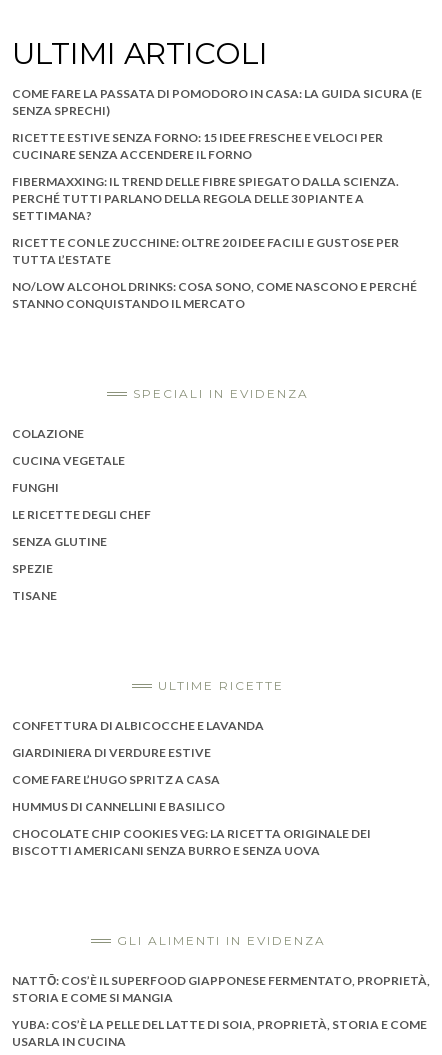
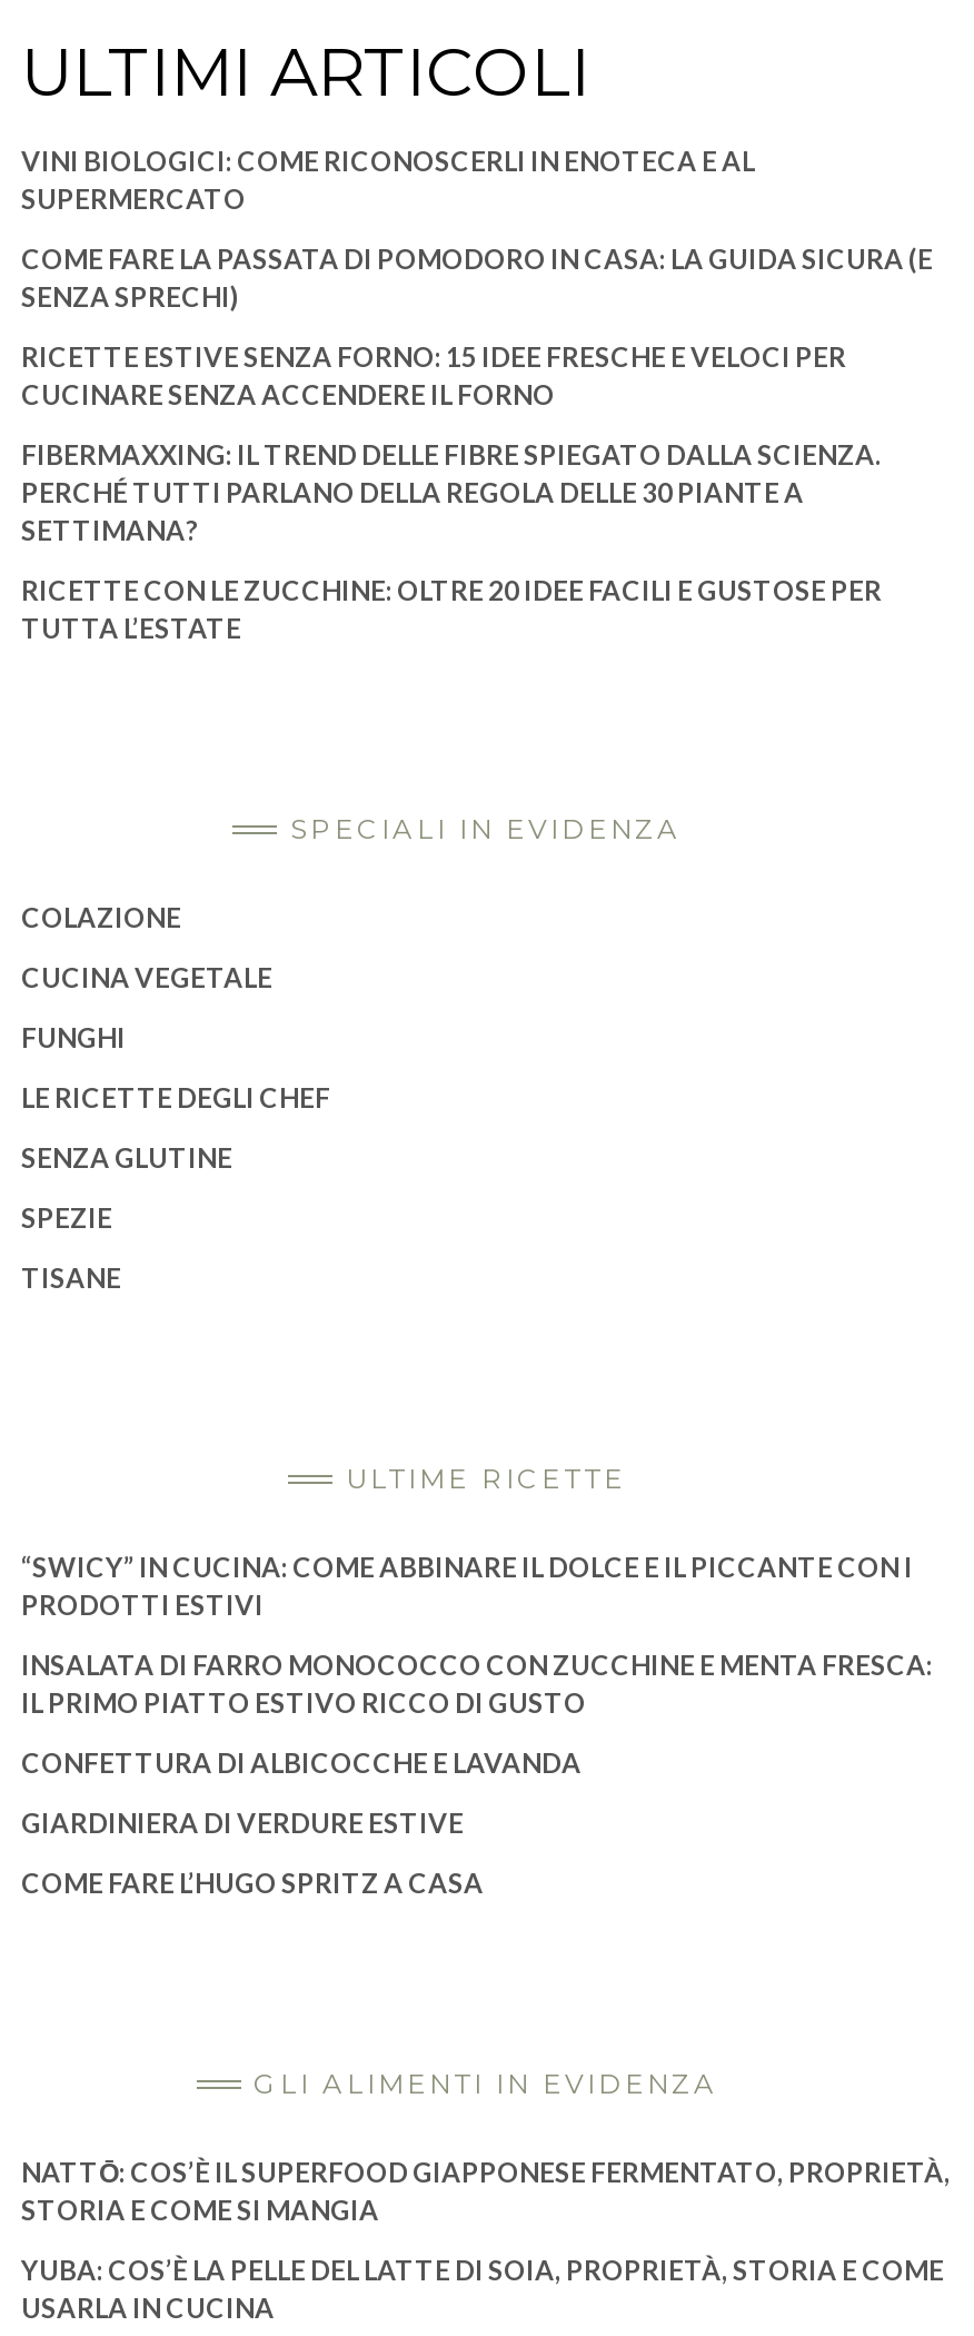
none -> [21,145,755,216] VINI BIOLOGICI: COME RICONOSCERLI IN ENOTECA E AL | SUPERMERCATO
moved [12,86,422,267] -> [21,242,933,645]: COME FARE LA PASSATA DI POMODORO IN CASA: LA GUIDA SICURA (E | SENZA SPRECHI) | RICETTE ESTIVE SENZA FORNO: 15 IDEE FRESCHE E VELOCI PER | ... | RICETTE CON LE ZUCCHINE: OLTRE 20 IDEE FACILI E GUSTOSE PER | TUTTA L’ESTATE
[12,279,417,311] NO/LOW ALCOHOL DRINKS: COSA SONO, COME NASCONO E PERCHÉ | STANNO CONQUISTANDO IL MERCATO -> none
none -> [21,1551,933,1720] “SWICY” IN CUCINA: COME ABBINARE IL DOLCE E IL PICCANTE CON I | PRODOTTI ESTIVI | INSALATA DI FARRO MONOCOCCO CON ZUCCHINE E MENTA FRESCA: | IL PRIMO PIATTO ESTIVO RICCO DI GUSTO
moved [12,718,264,787] -> [21,1746,582,1900]: CONFETTURA DI ALBICOCCHE E LAVANDA | GIARDINIERA DI VERDURE ESTIVE | COME FARE L’HUGO SPRITZ A CASA
[12,799,371,858] HUMMUS DI CANNELLINI E BASILICO | CHOCOLATE CHIP COOKIES VEG: LA RICETTA ORIGINALE DEI | BISCOTTI AMERICANI SENZA BURRO E SENZA UOVA -> none

